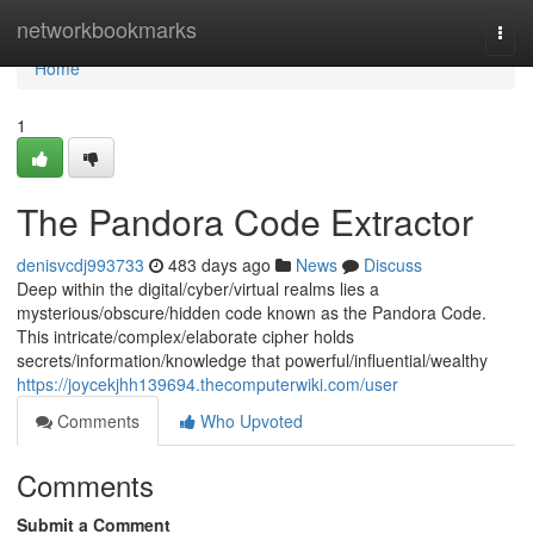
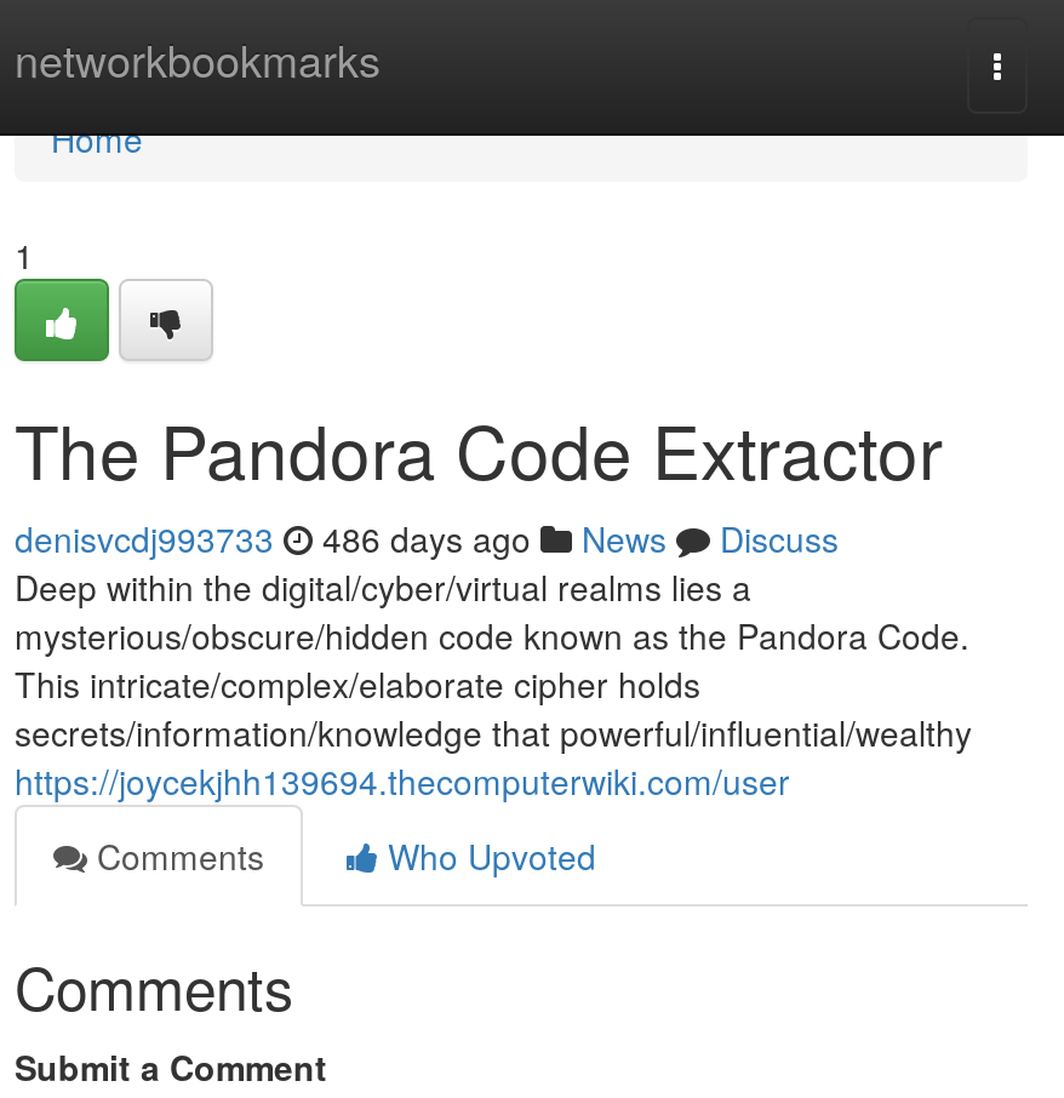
[17,253,422,277] denisvcdj993733 483 days ago News Discuss -> [15,514,839,562] denisvcdj993733 486 days ago News Discuss

